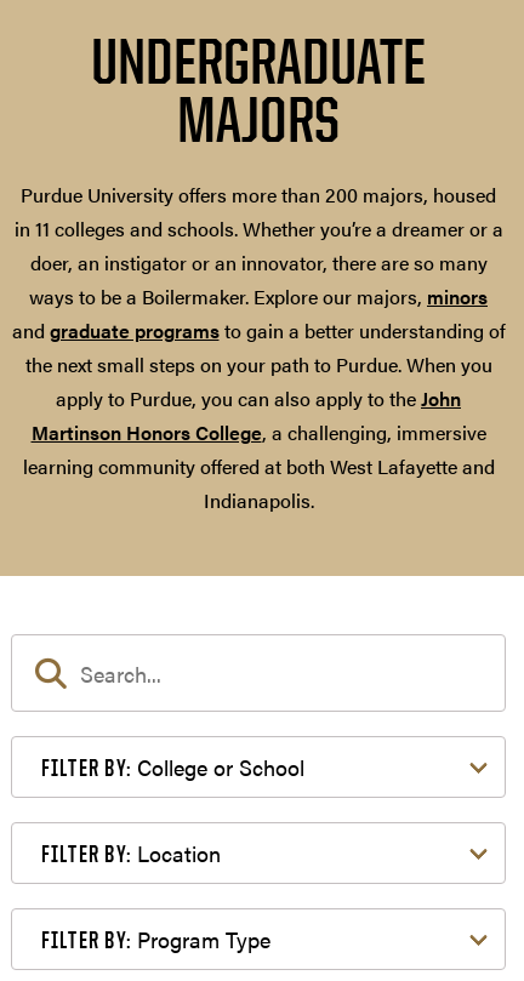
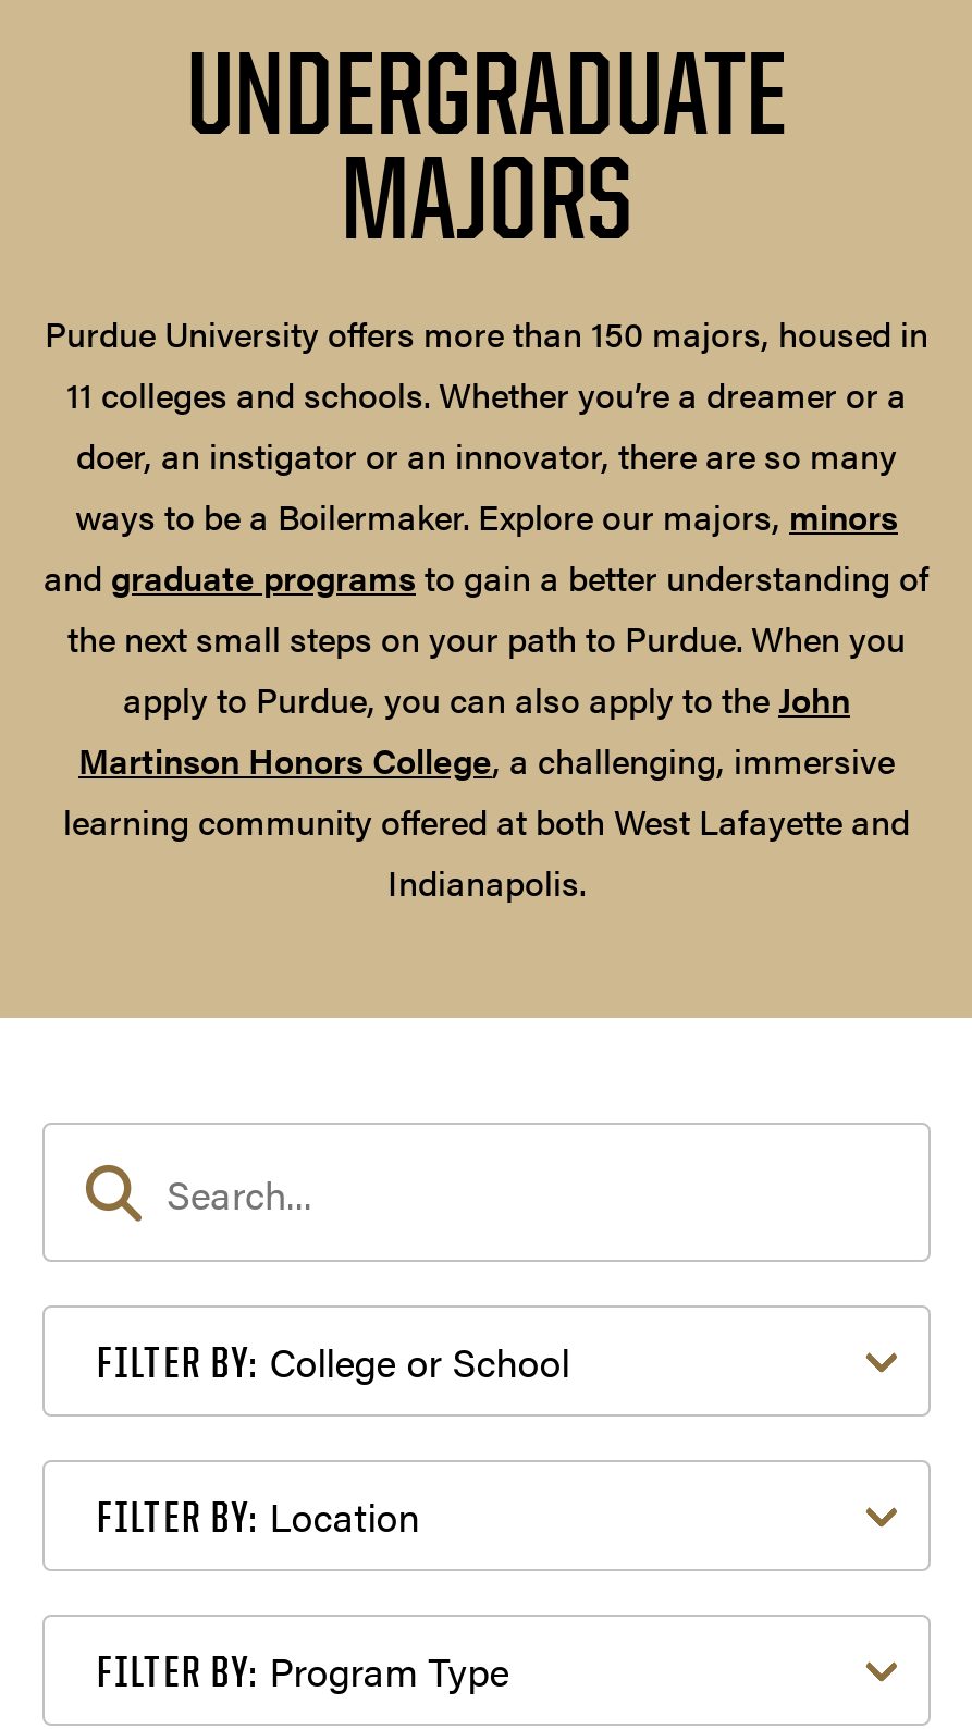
[14,181,503,243] Purdue University offers more than 200 majors, housed | in 11 colleges and schools. Whether you’re a dreamer or a -> [45,309,928,420] Purdue University offers more than 150 majors, housed in | 11 colleges and schools. Whether you’re a dreamer or a

